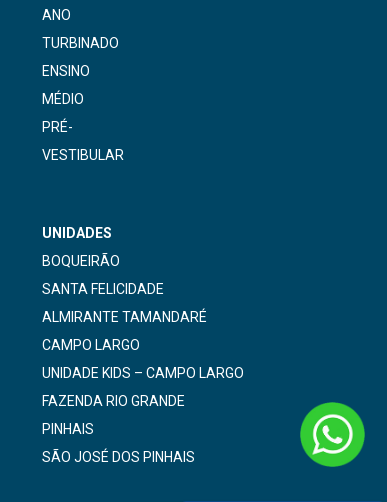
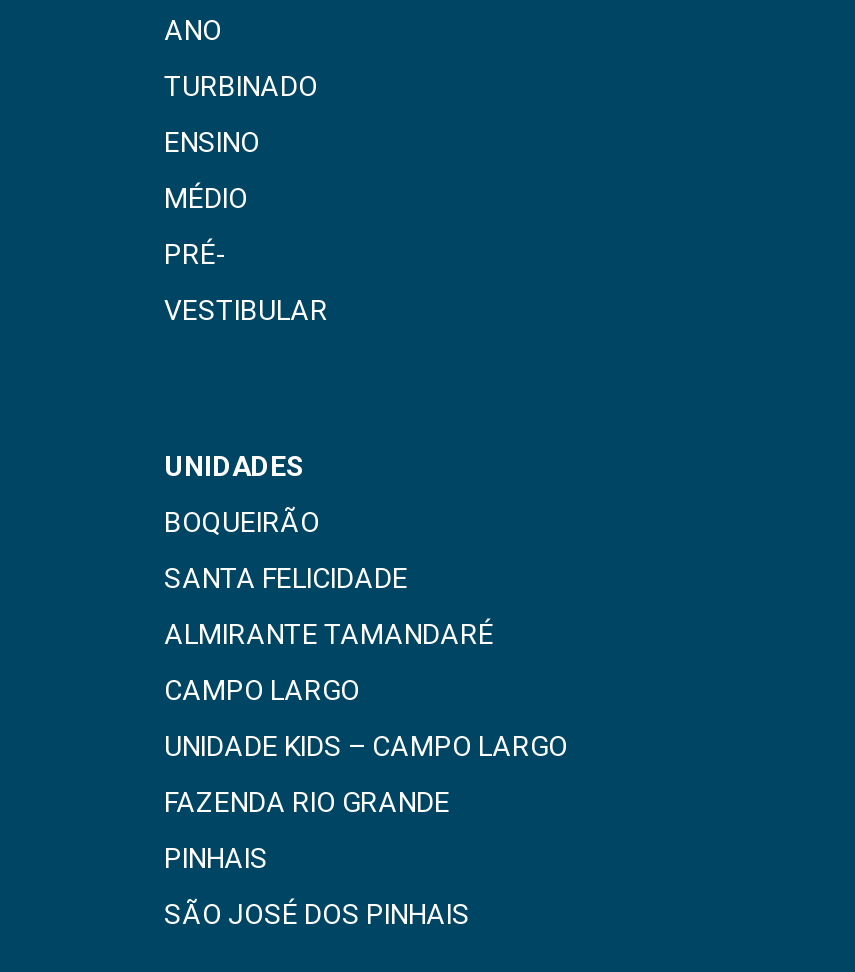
[299,401,366,468] [image] -> none

